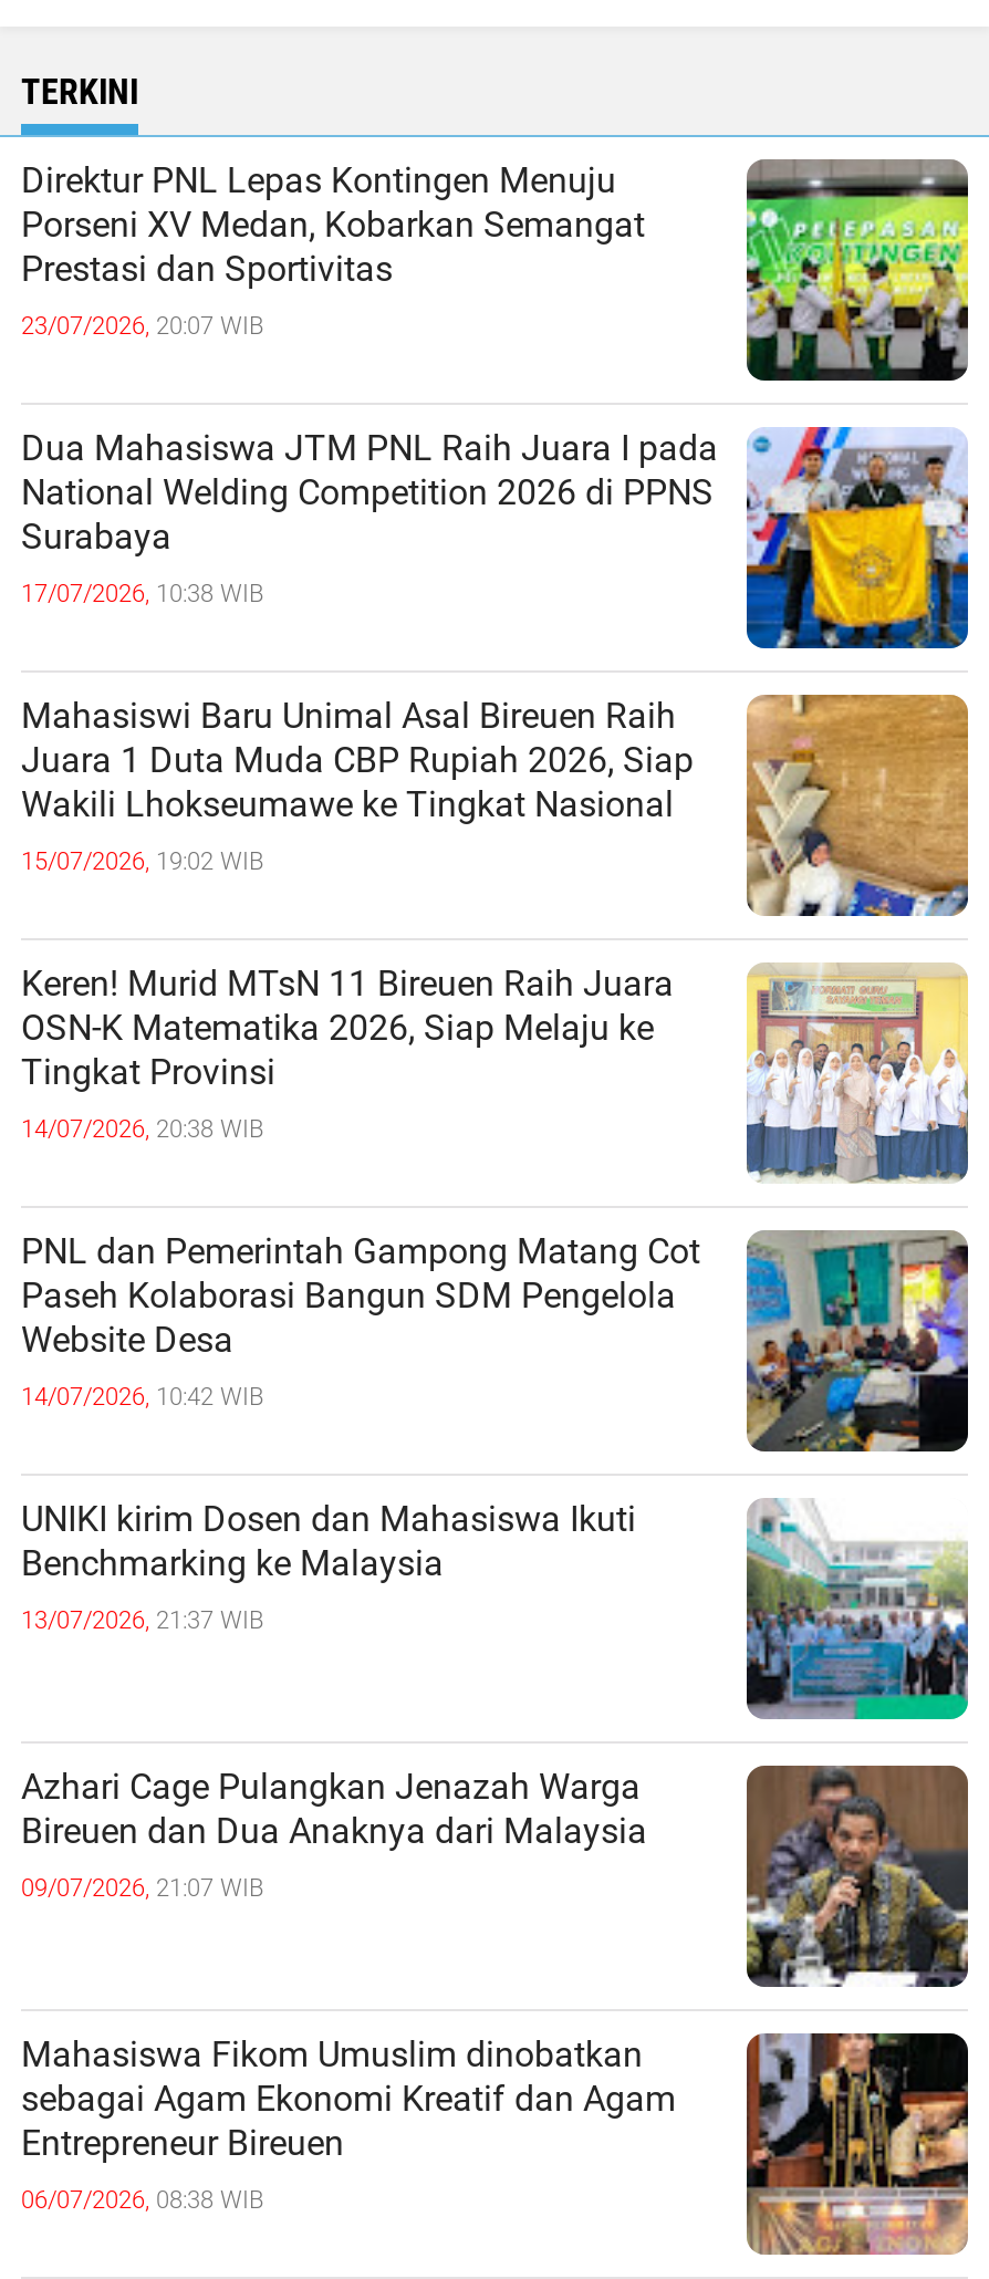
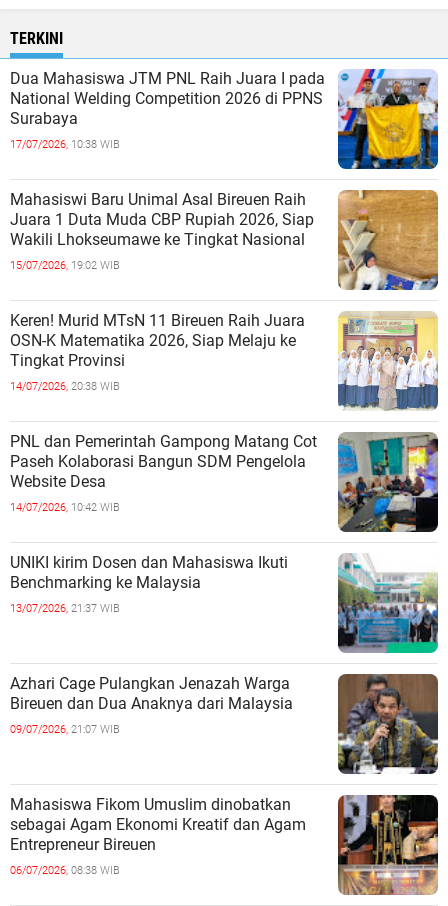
[21,159,645,340] Direktur PNL Lepas Kontingen Menuju | Porseni XV Medan, Kobarkan Semangat | Prestasi dan Sportivitas | 23/07/2026, 20:07 WIB -> none
[745,157,970,383] [image] -> none

